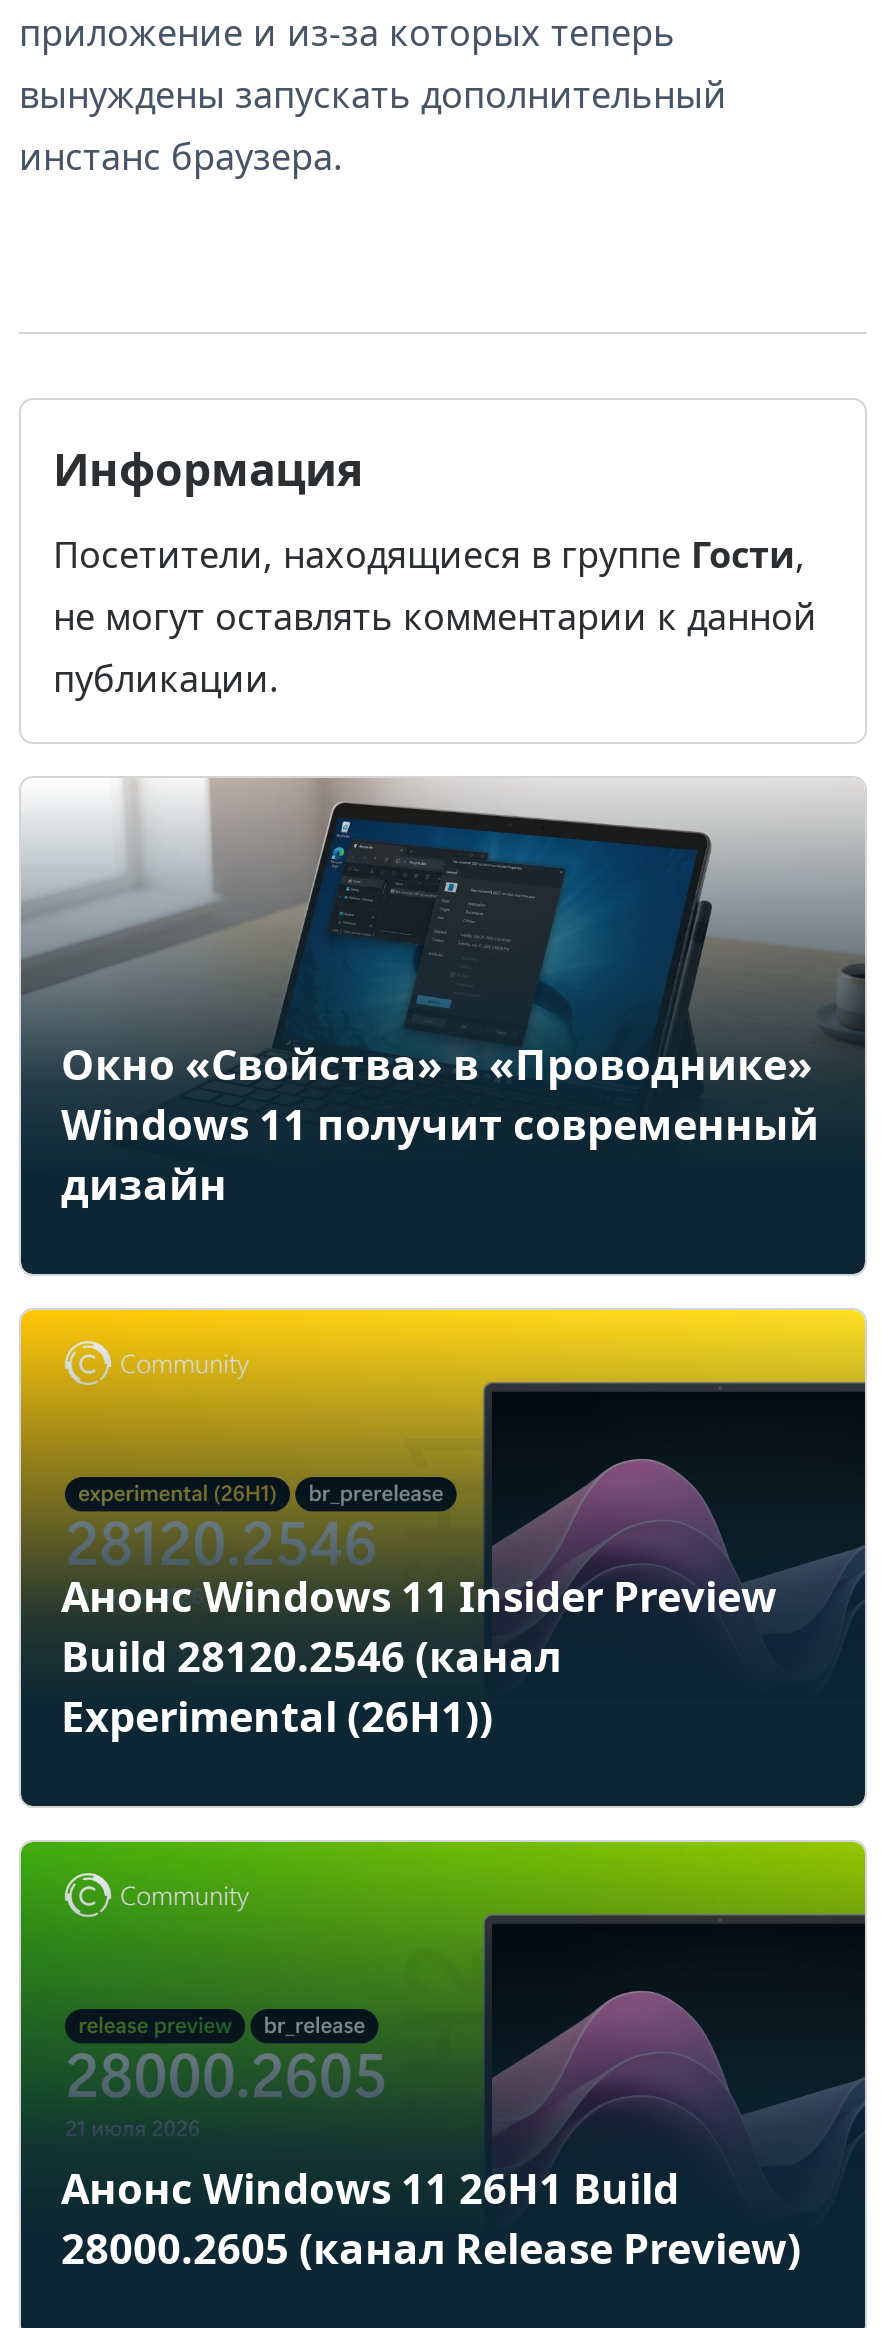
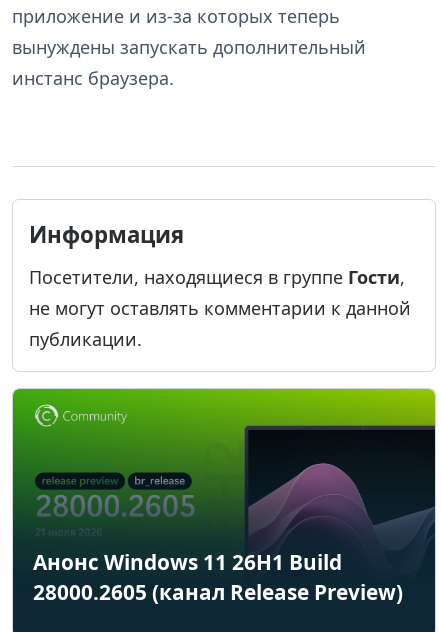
[19,776,867,1213] [image] | Окно «Свойства» в «Проводнике» | Windows 11 получит современный | дизайн -> none
[19,1308,867,1745] [image] | Анонс Windows 11 Insider Preview | Build 28120.2546 (канал | Experimental (26H1)) -> none

